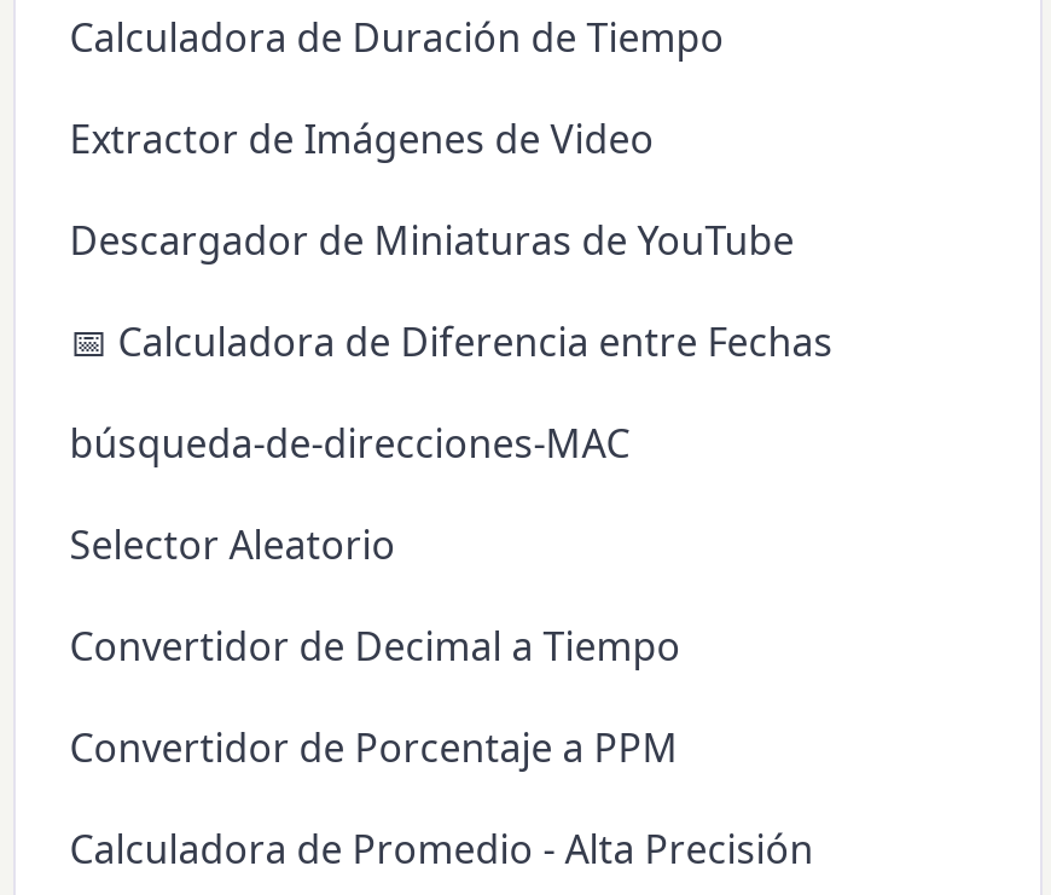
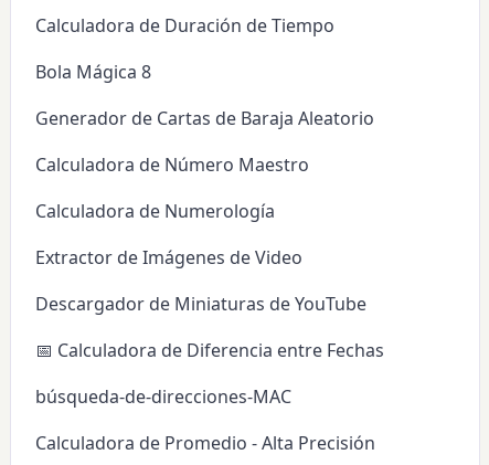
none -> [36,60,374,223] Bola Mágica 8 | Generador de Cartas de Baraja Aleatorio | Calculadora de Número Maestro | Calculadora de Numerología
moved [69,113,794,471] -> [36,246,367,409]: Extractor de Imágenes de Video | Descargador de Miniaturas de YouTube | búsqueda-de-direcciones-MAC
[69,519,681,775] Selector Aleatorio | Convertidor de Decimal a Tiempo | Convertidor de Porcentaje a PPM -> none

